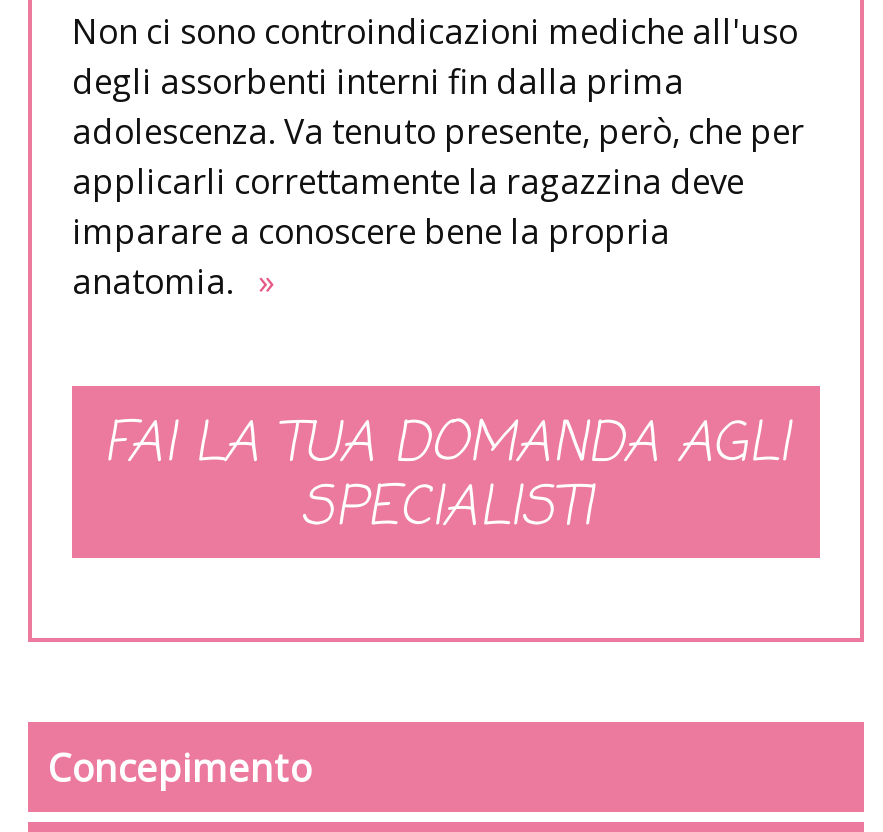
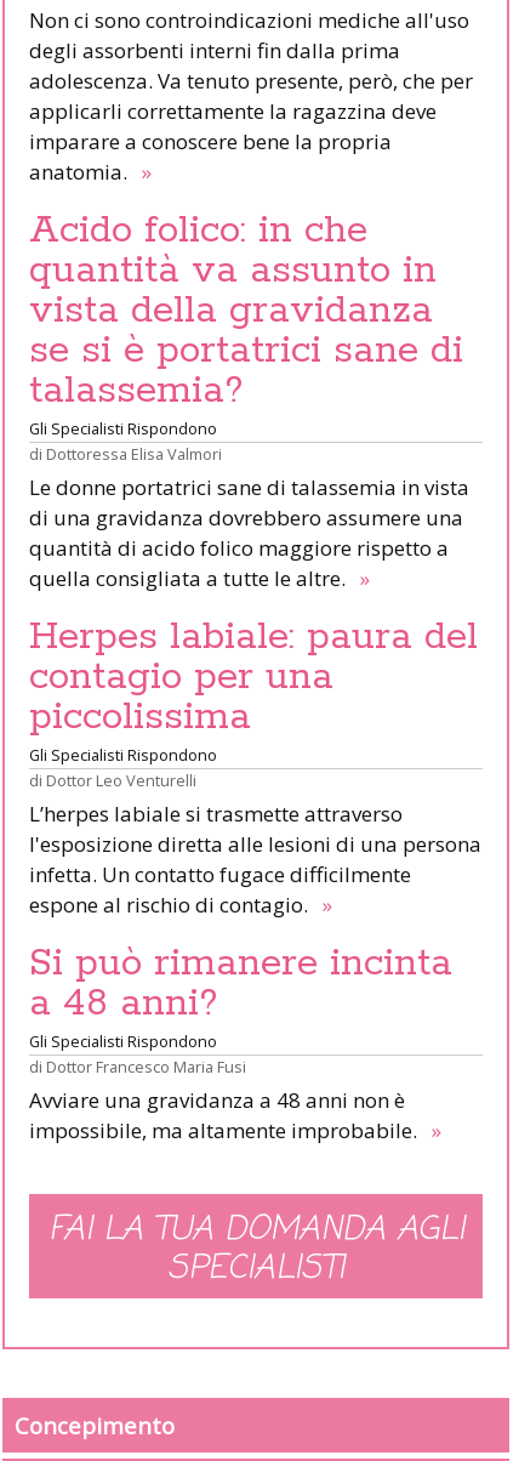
none -> [29,207,481,1145] Acido folico: in che | quantità va assunto in | vista della gravidanza | se si è portatrici sane di | talassemia? | Gli Specialisti Rispondono | di Dottoressa Elisa Valmori | Le donne portatrici sane di talassemia in vista | di una gravidanza dovrebbero assumere una | quantità di acido folico maggiore rispetto a | quella consigliata a tutte le altre.» | Herpes labiale: paura del | contagio per una | piccolissima | Gli Specialisti Rispondono | di Dottor Leo Venturelli | L’herpes labiale si trasmette attraverso | l'esposizione diretta alle lesioni di una persona | infetta. Un contatto fugace difficilmente | espone al rischio di contagio.» | Si può rimanere incinta | a 48 anni? | Gli Specialisti Rispondono | di Dottor Francesco Maria Fusi | Avviare una gravidanza a 48 anni non è | impossibile, ma altamente improbabile.»

